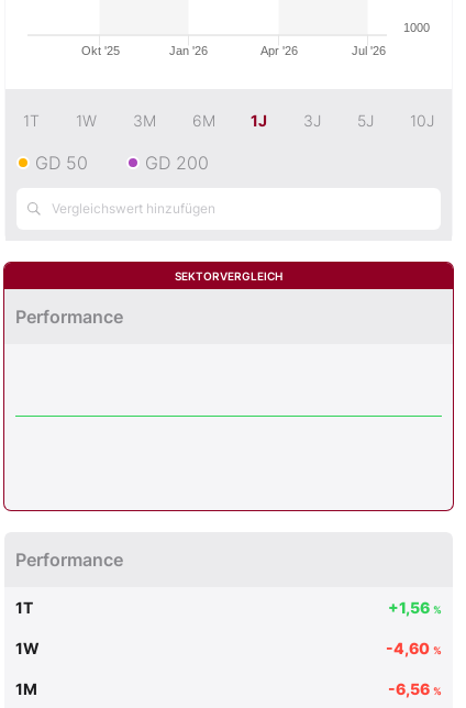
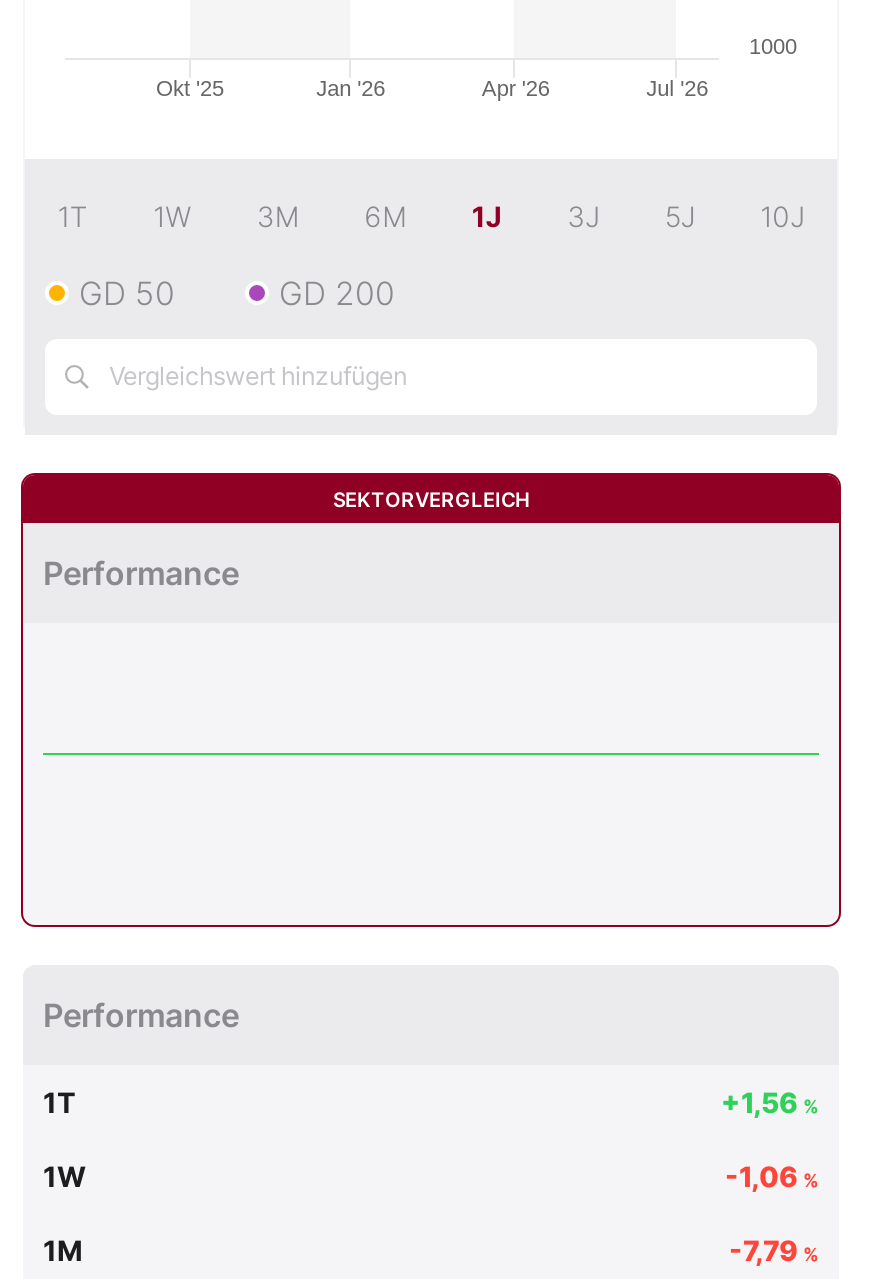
[386,638,442,657] -4,60% -> [725,1158,819,1192] -1,06%
[388,679,442,698] -6,56% -> [729,1232,819,1266] -7,79%

